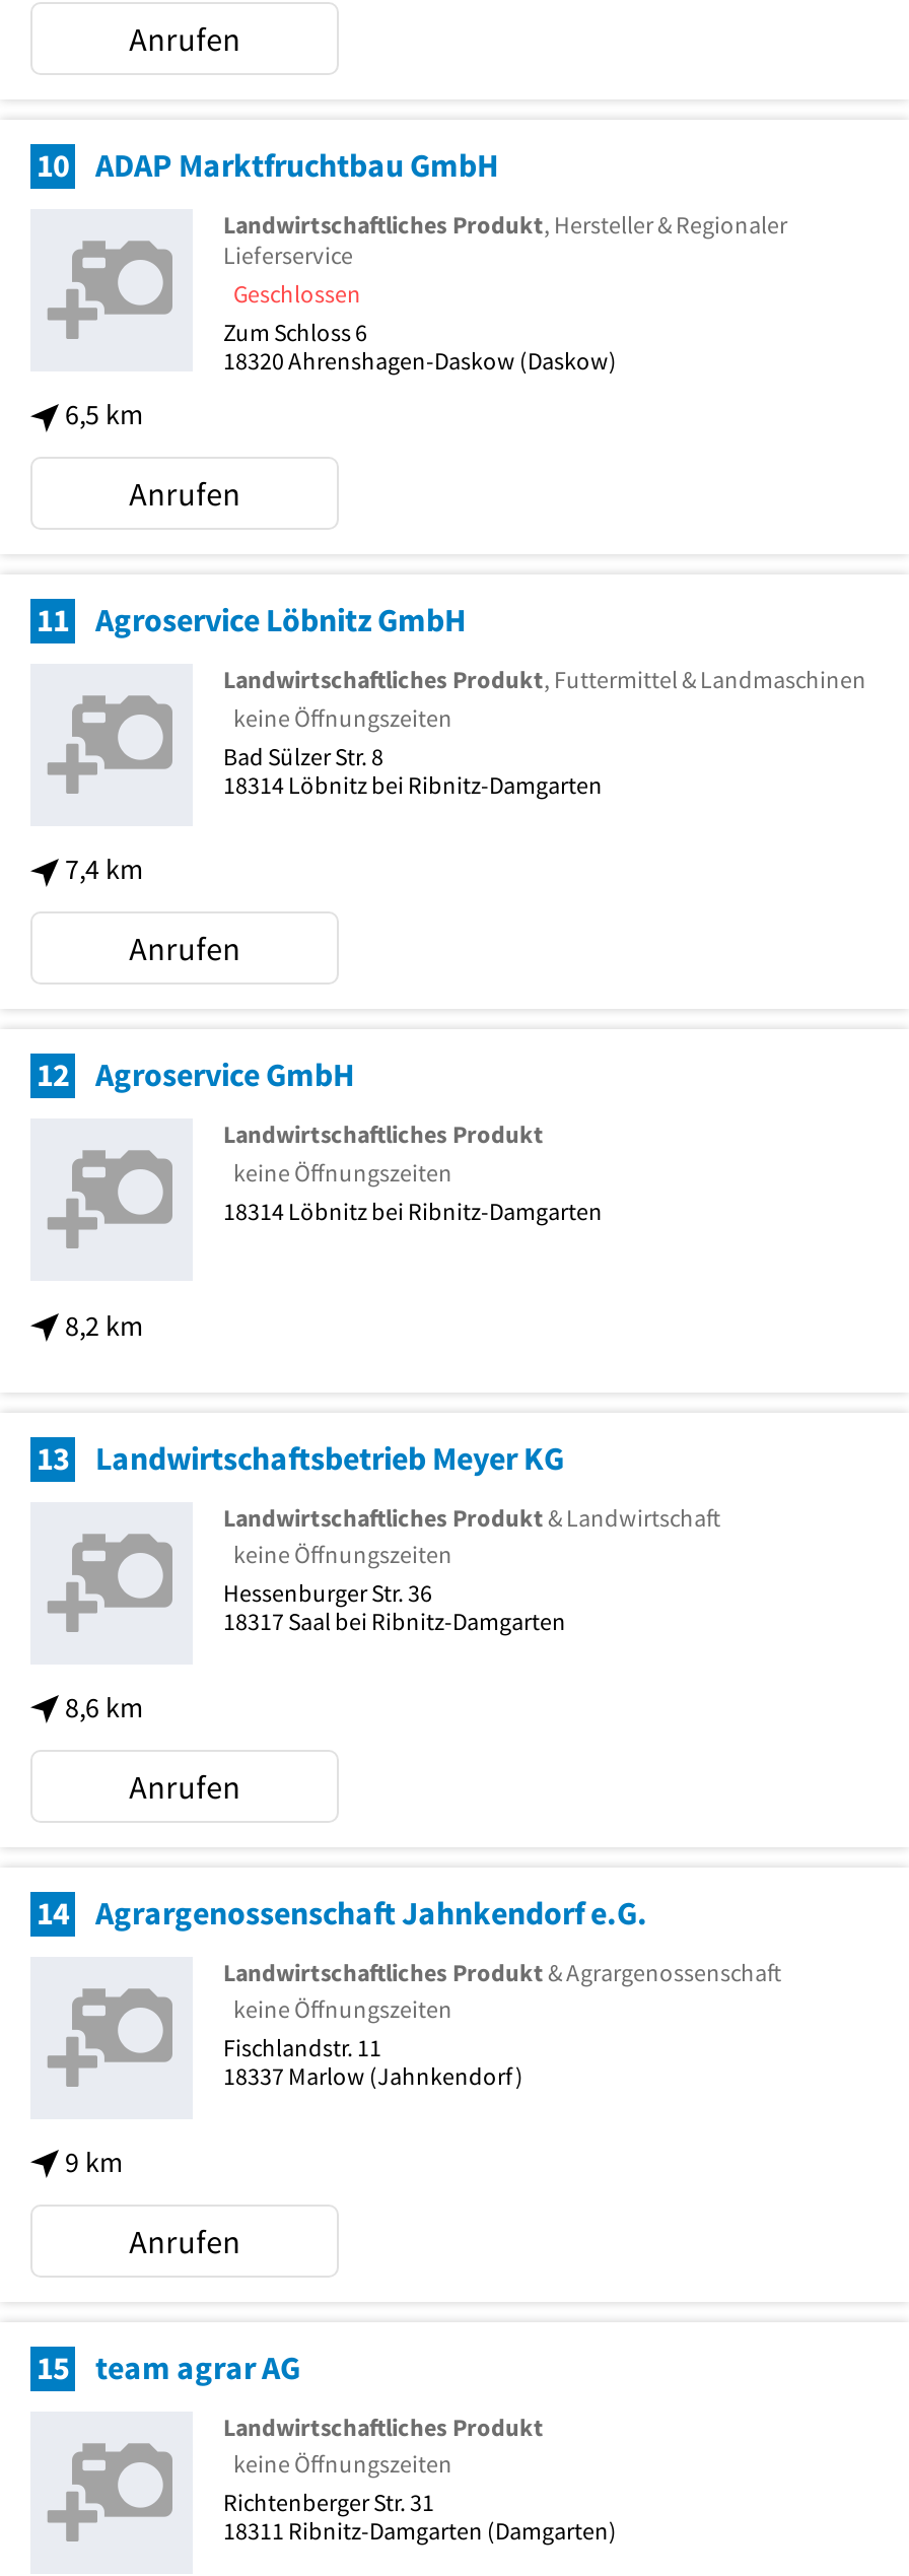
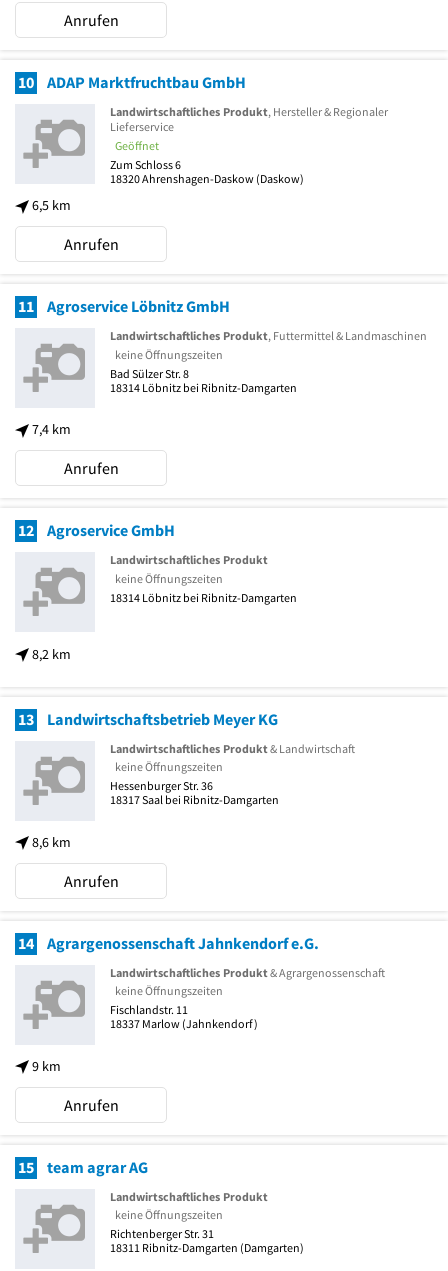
[233,277,361,308] Geschlossen -> [115,138,159,153] Geöffnet

